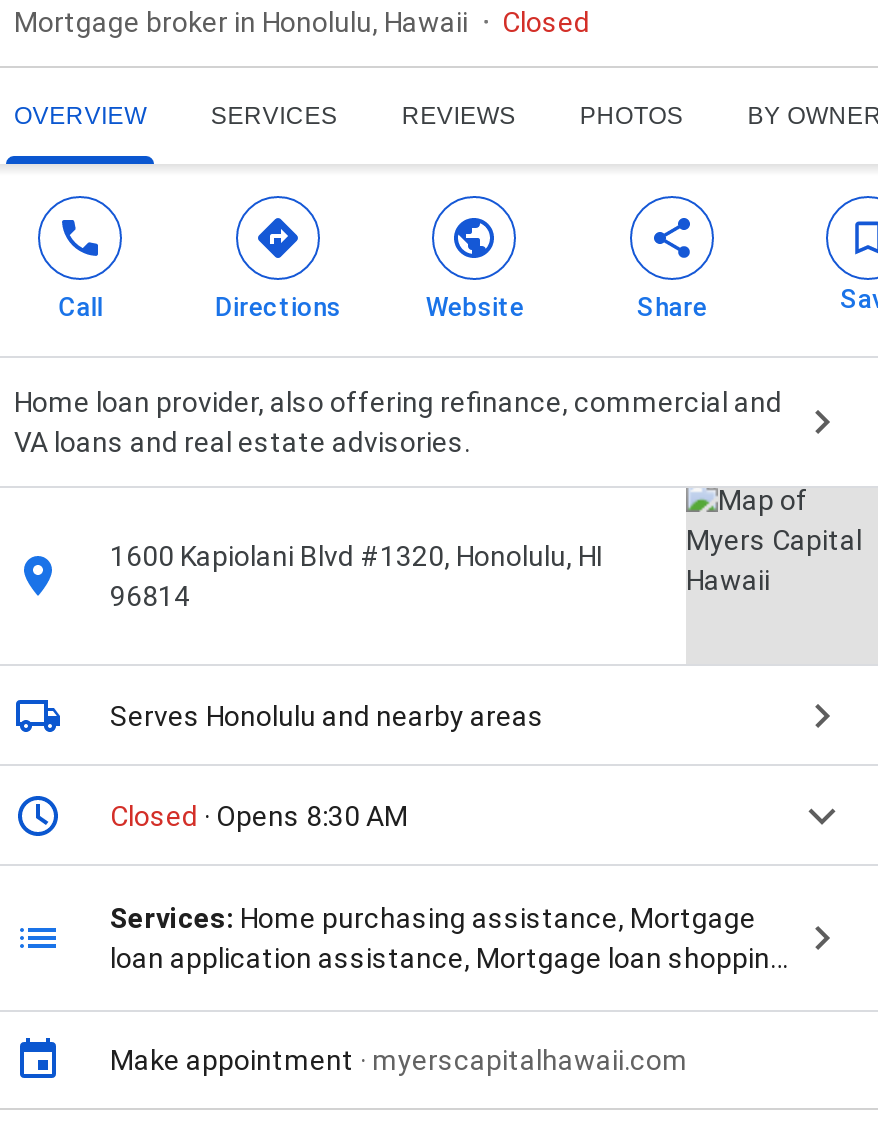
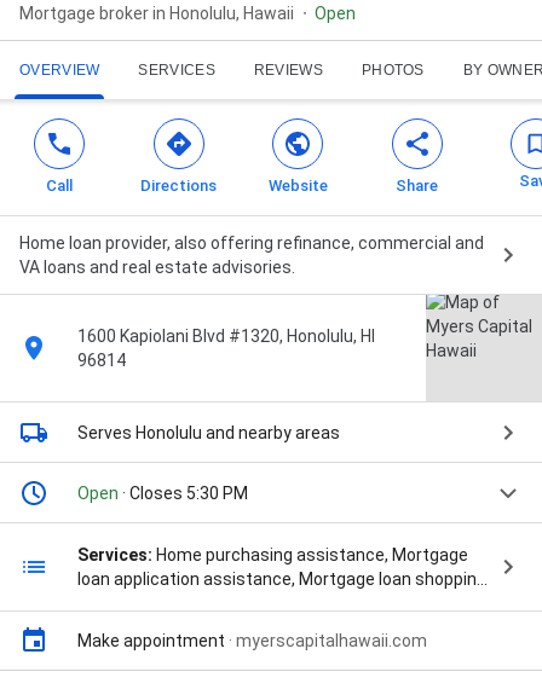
[502,6,590,38] Closed -> [315,4,356,23] Open
[110,800,408,832] Closed · Opens 8:30 AM -> [77,484,248,503] Open · Closes 5:30 PM

